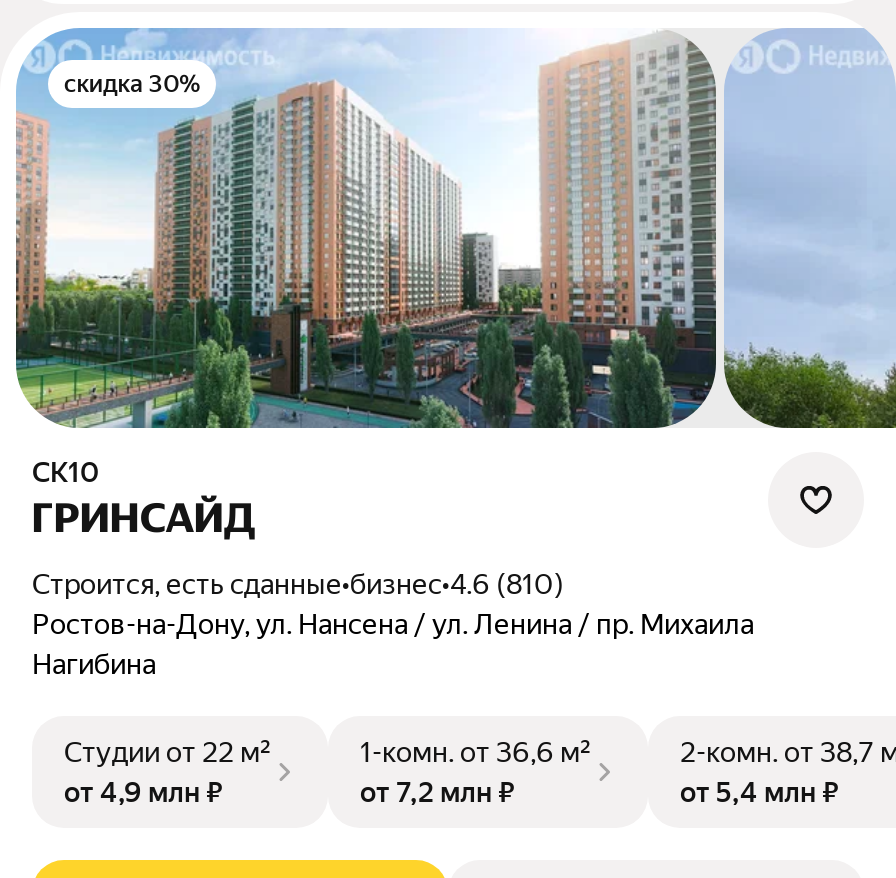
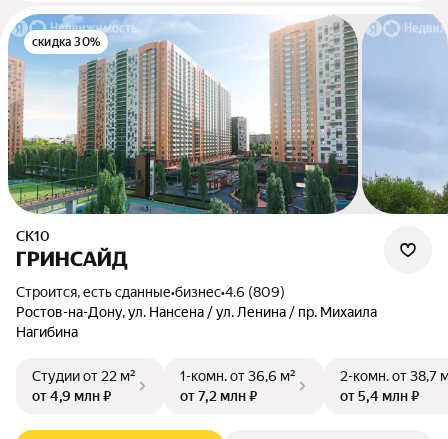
[50,568,564,600] Строится, есть сданные•бизнес•4.6 (810) -> [25,284,285,300] Строится, есть сданные•бизнес•4.6 (809)

